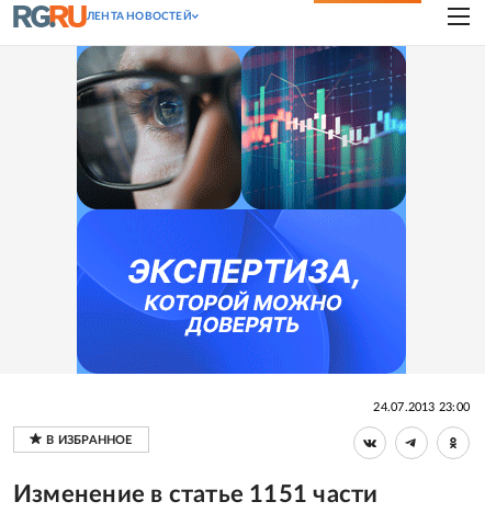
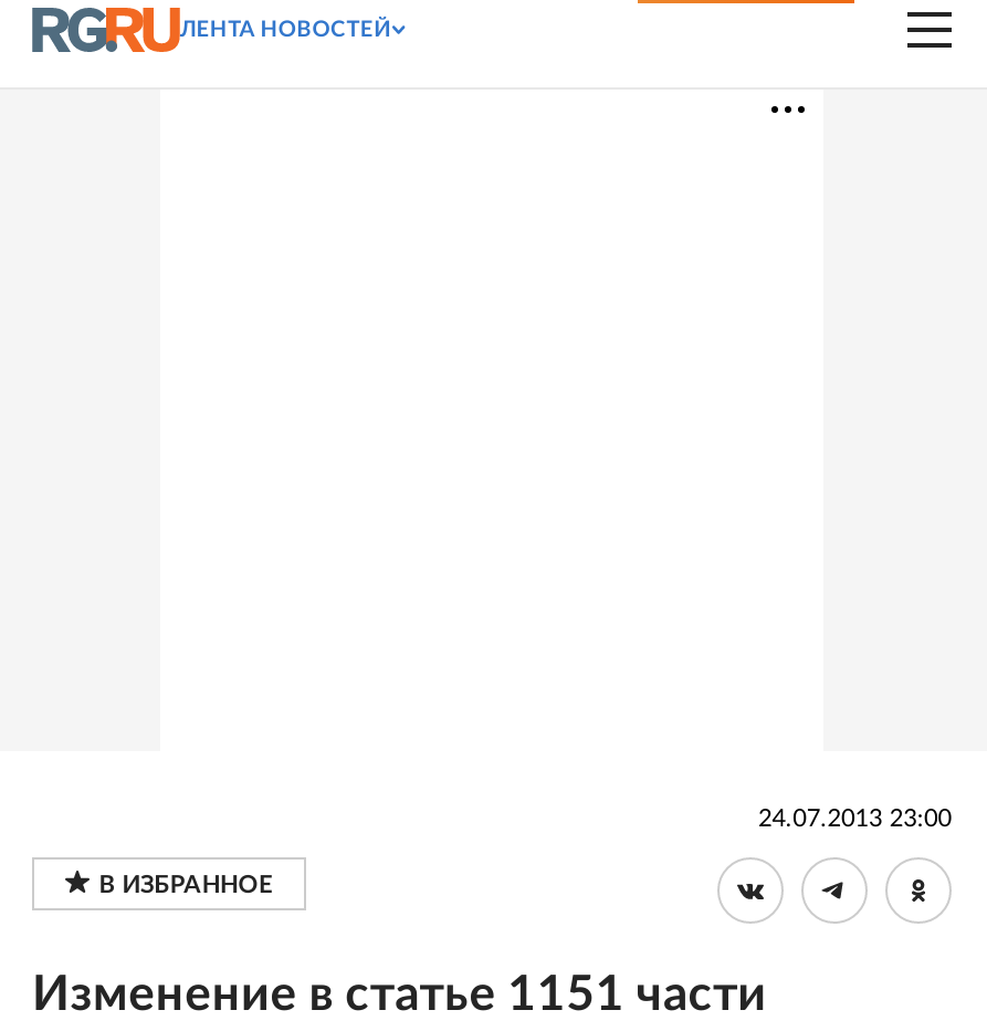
[76,45,407,375] [image] -> none

